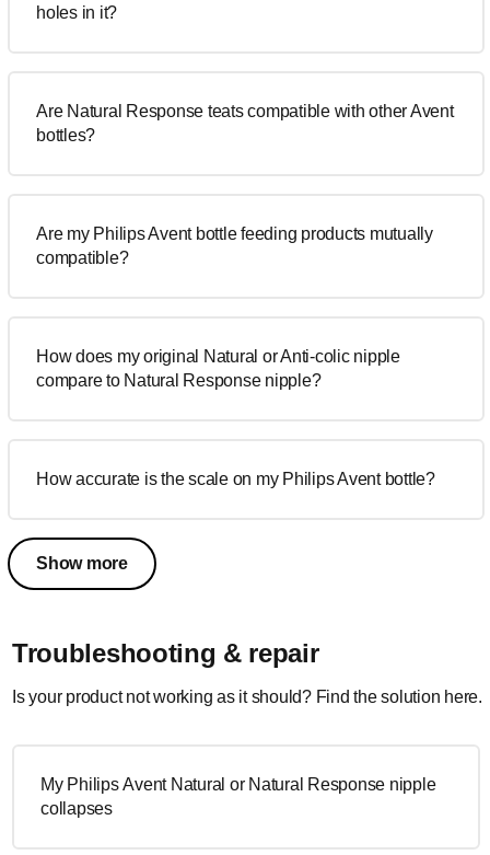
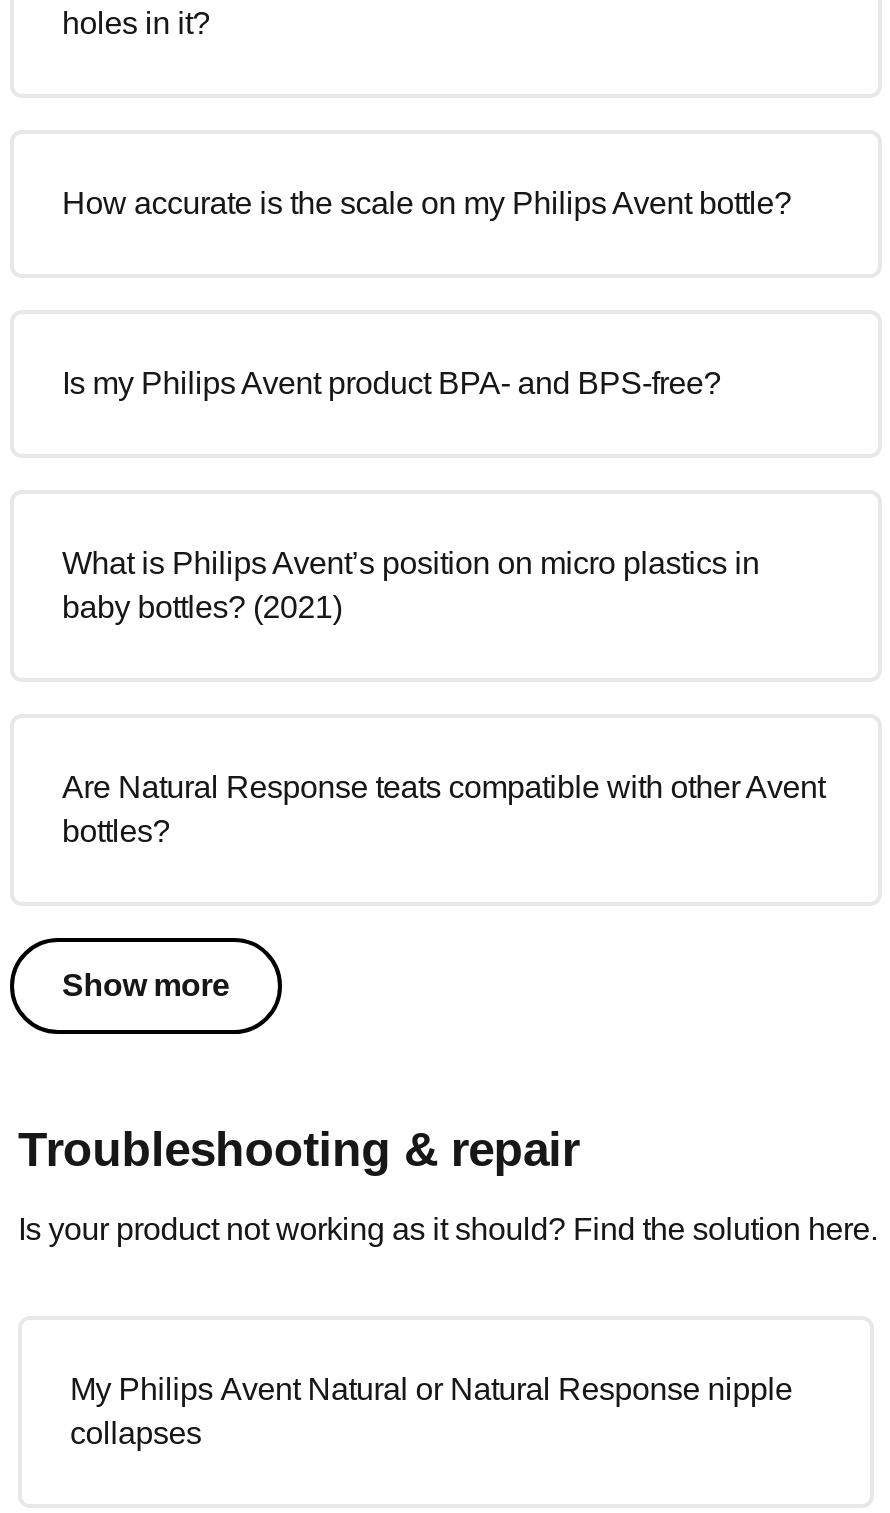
none -> [62,366,721,400] Is my Philips Avent product BPA- and BPS-free?
none -> [62,546,760,624] What is Philips Avent’s position on micro plastics in | baby bottles? (2021)
moved [36,102,453,145] -> [62,770,825,848]: Are Natural Response teats compatible with other Avent | bottles?
[36,224,433,267] Are my Philips Avent bottle feeding products mutually | compatible? -> none
[36,347,400,390] How does my original Natural or Anti-colic nipple | compare to Natural Response nipple? -> none
moved [36,470,435,488] -> [62,186,792,220]: How accurate is the scale on my Philips Avent bottle?

